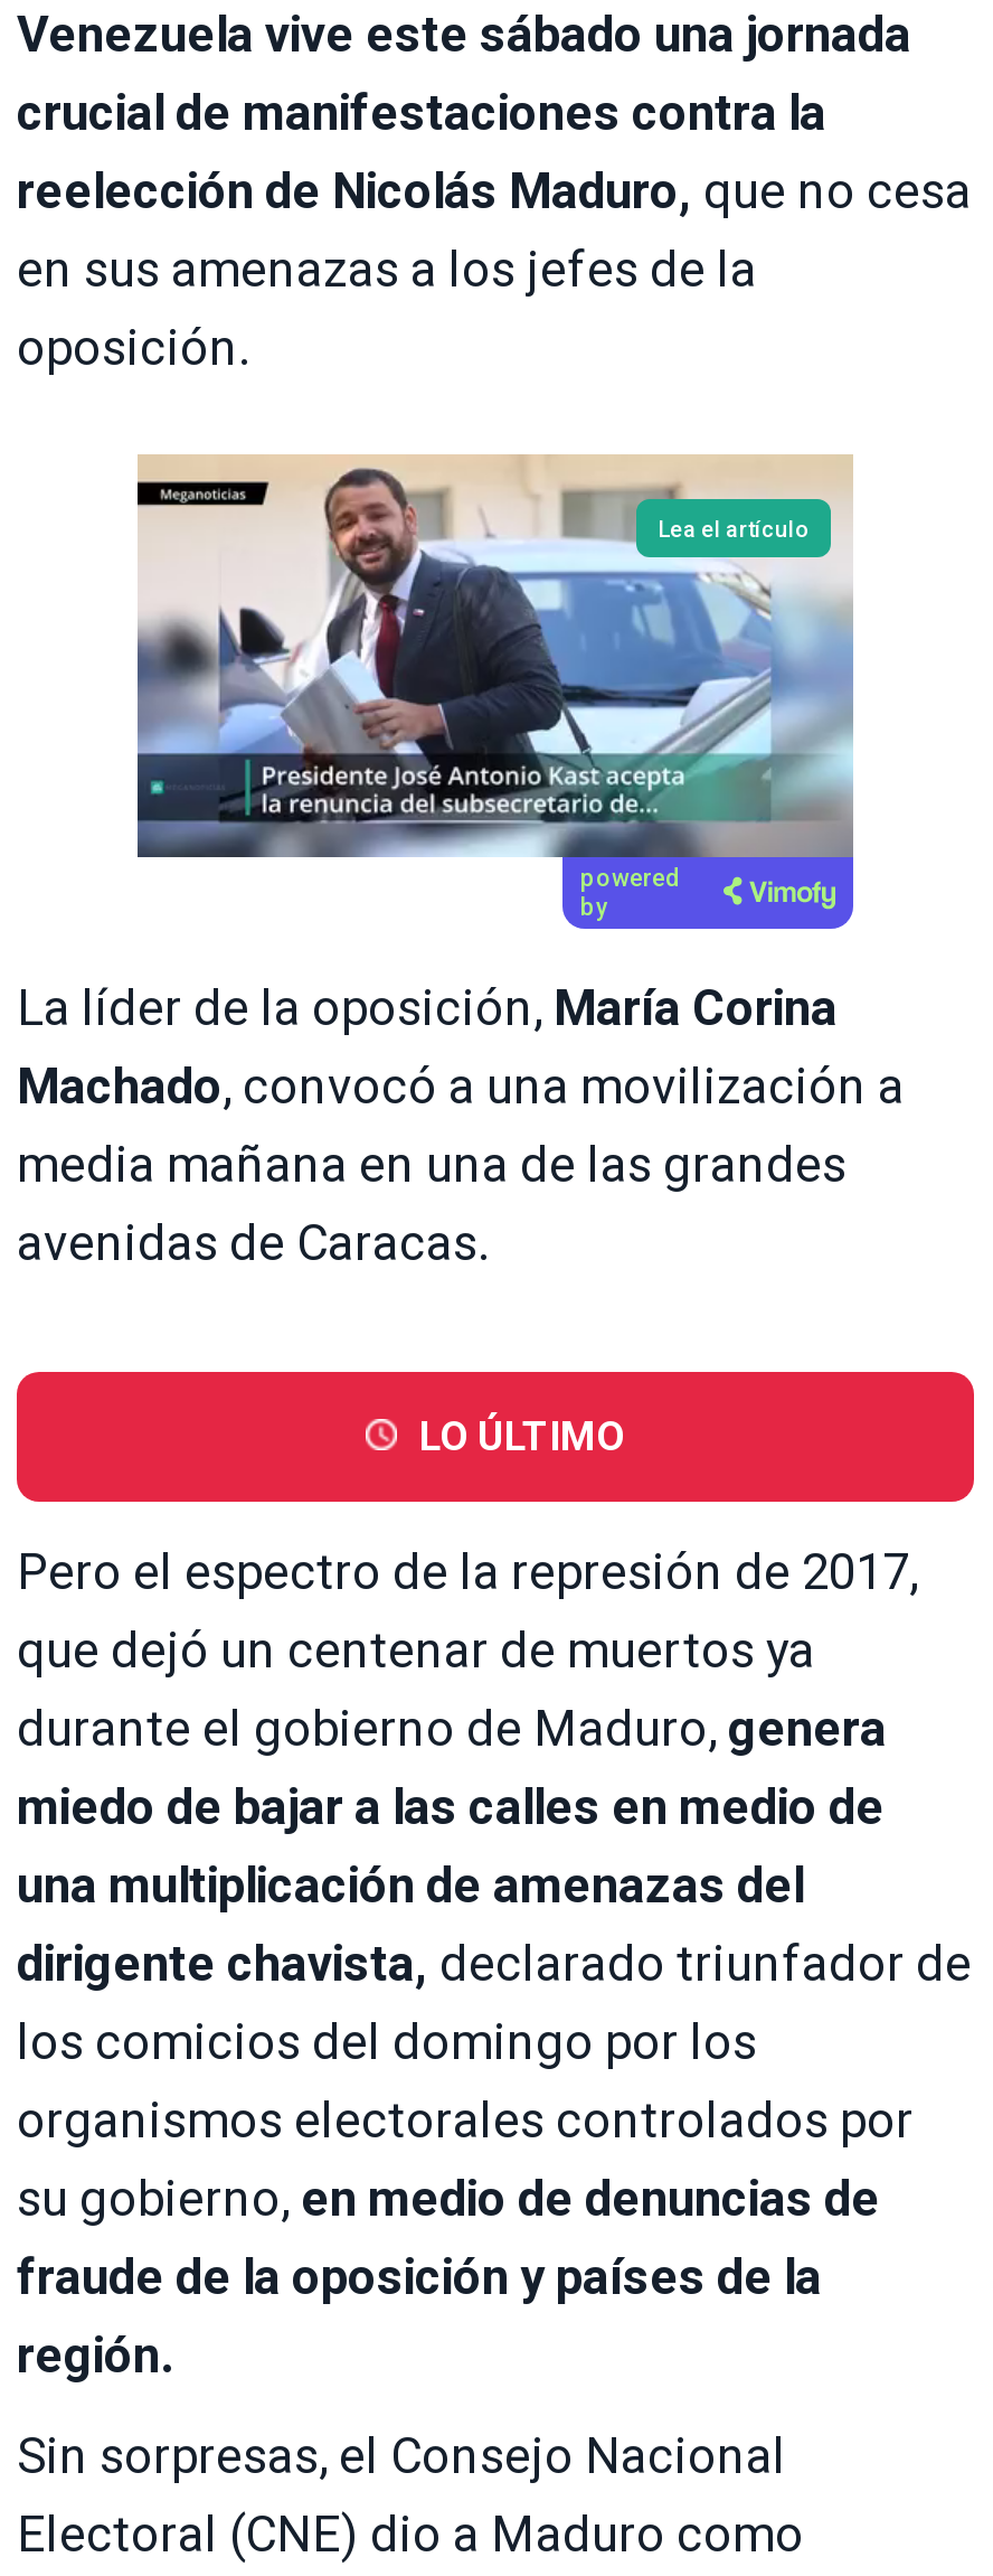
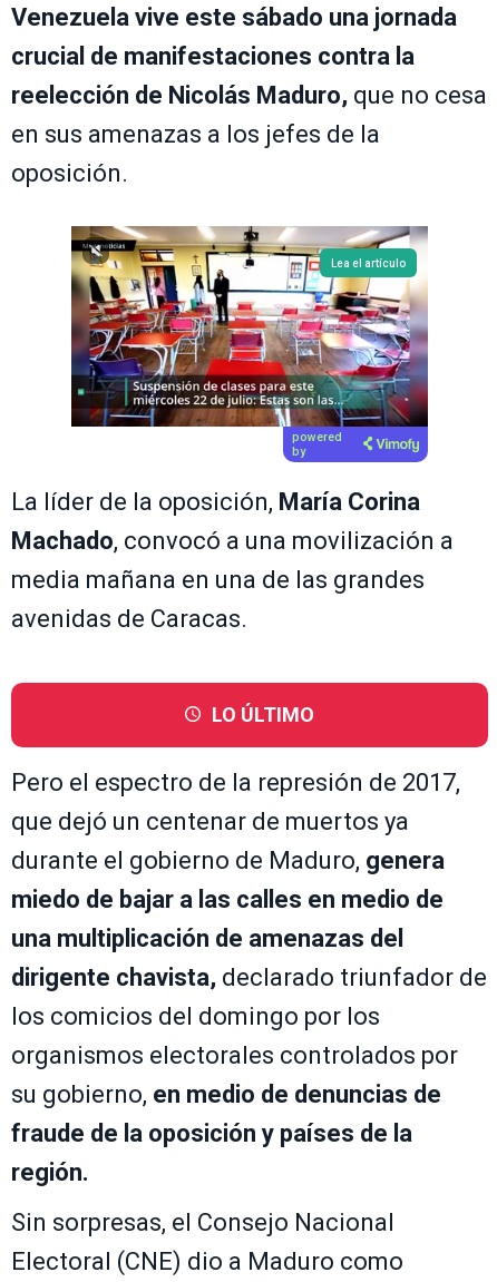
[135,454,853,859] [image] -> [70,225,429,428] [image]

